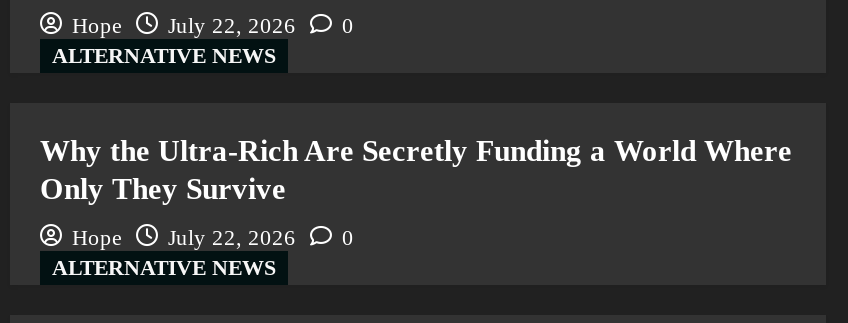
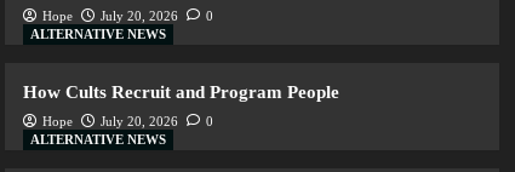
[72,14,354,38] Hope July 22, 2026 0 -> [42,9,213,23] Hope July 20, 2026 0
[40,136,792,206] Why the Ultra-Rich Are Secretly Funding a World Where | Only They Survive -> [23,83,339,102] How Cults Recruit and Program People
[72,226,354,250] Hope July 22, 2026 0 -> [42,114,213,129] Hope July 20, 2026 0

